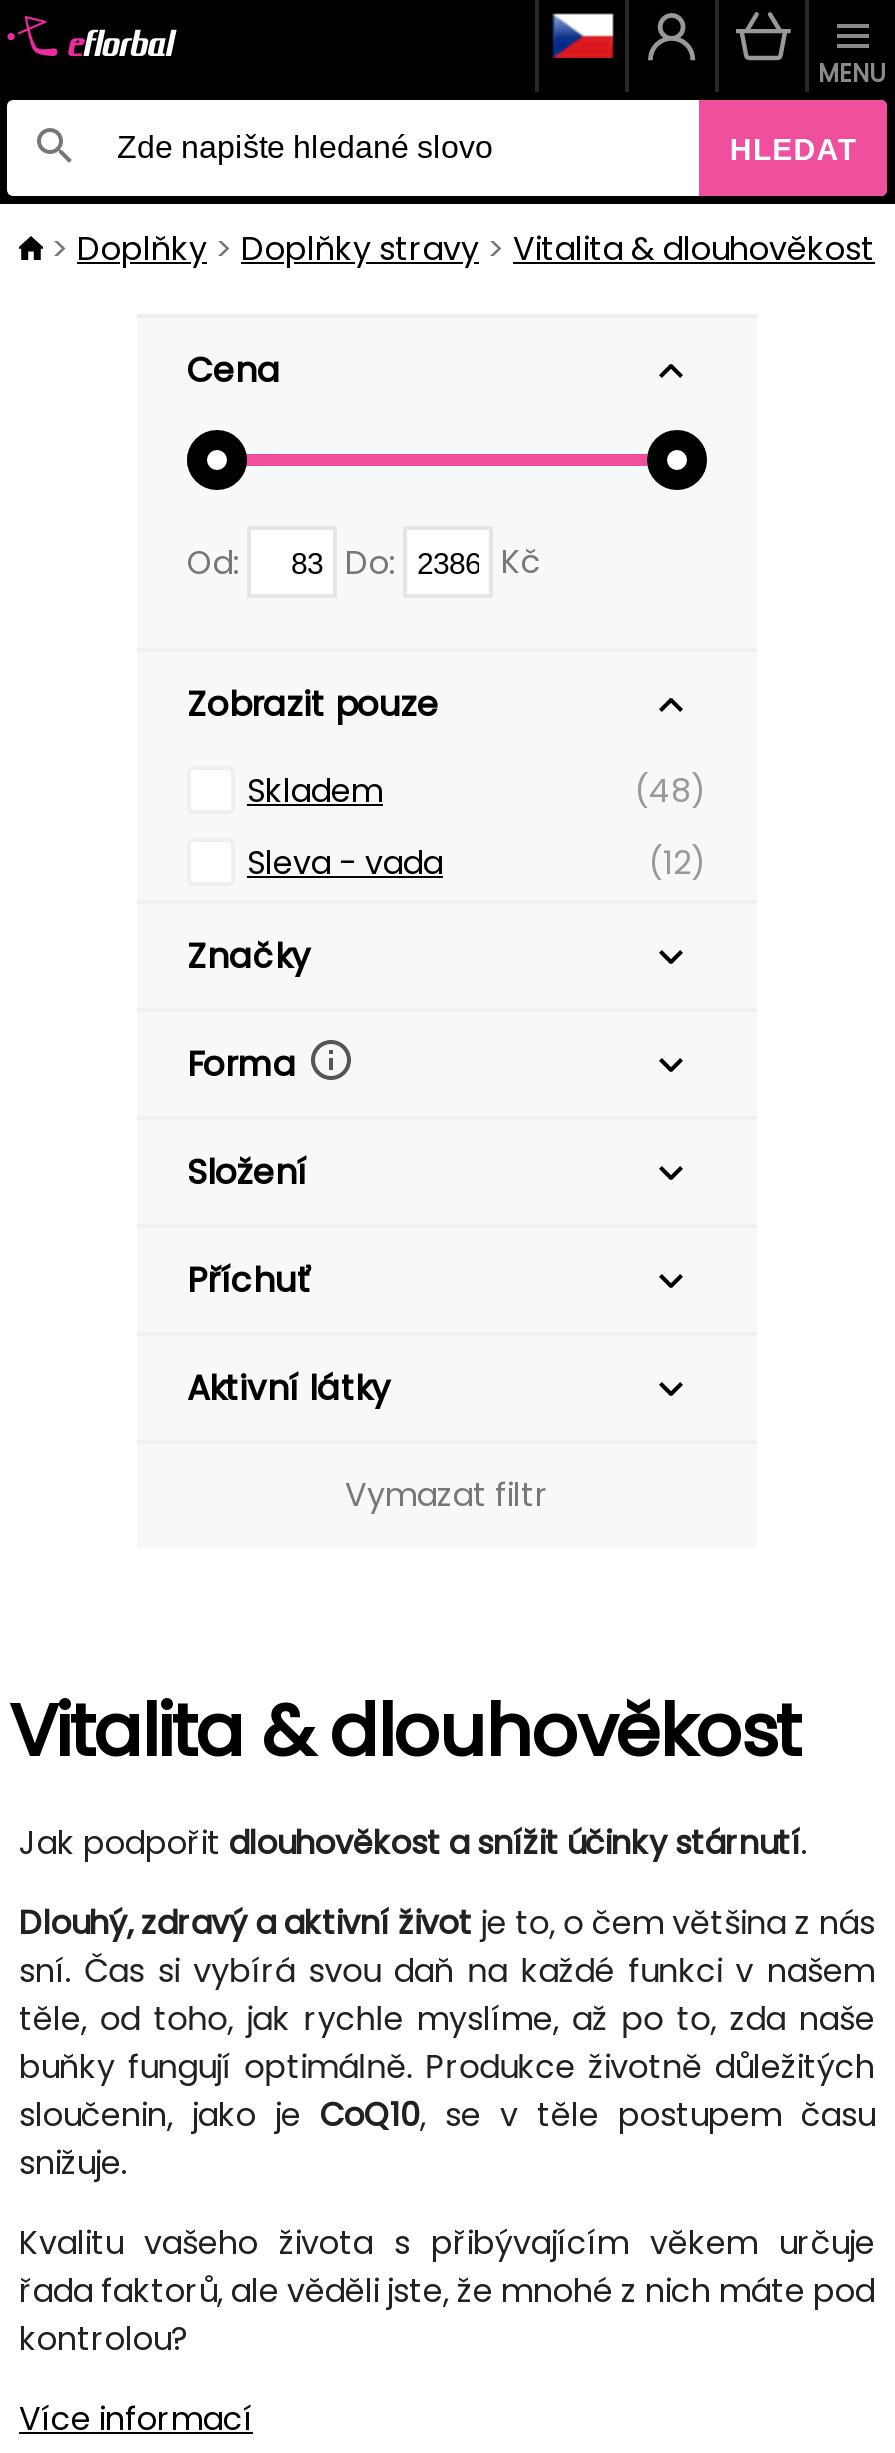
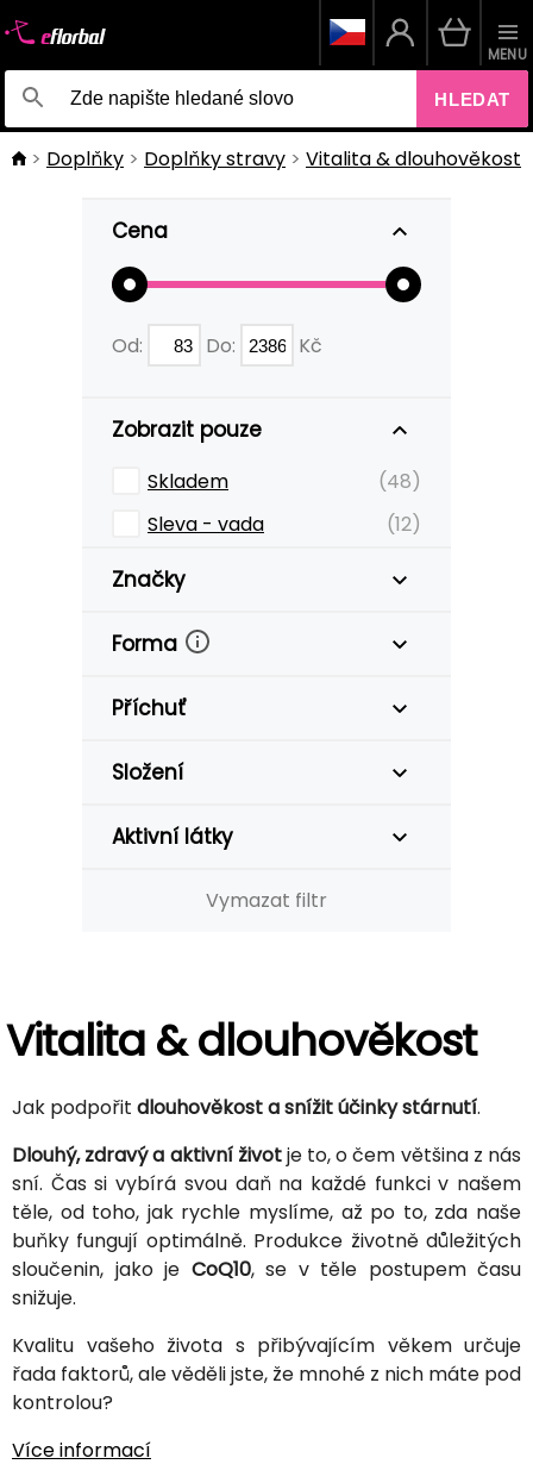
moved [187,1148,307,1196] -> [112,758,183,787]: Složení
moved [187,1256,313,1304] -> [112,694,187,722]: Příchuť

